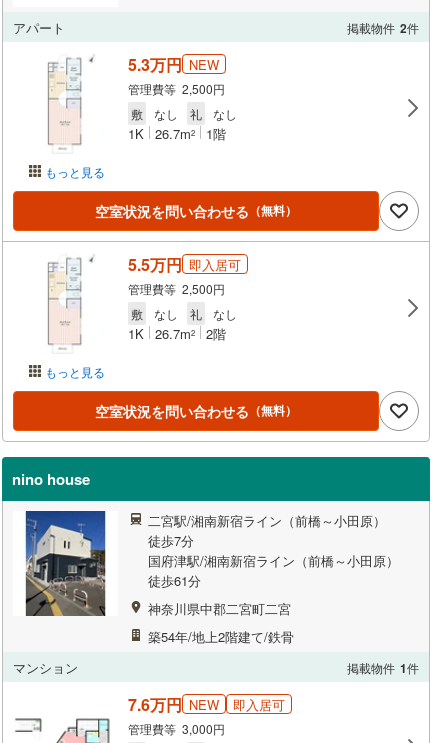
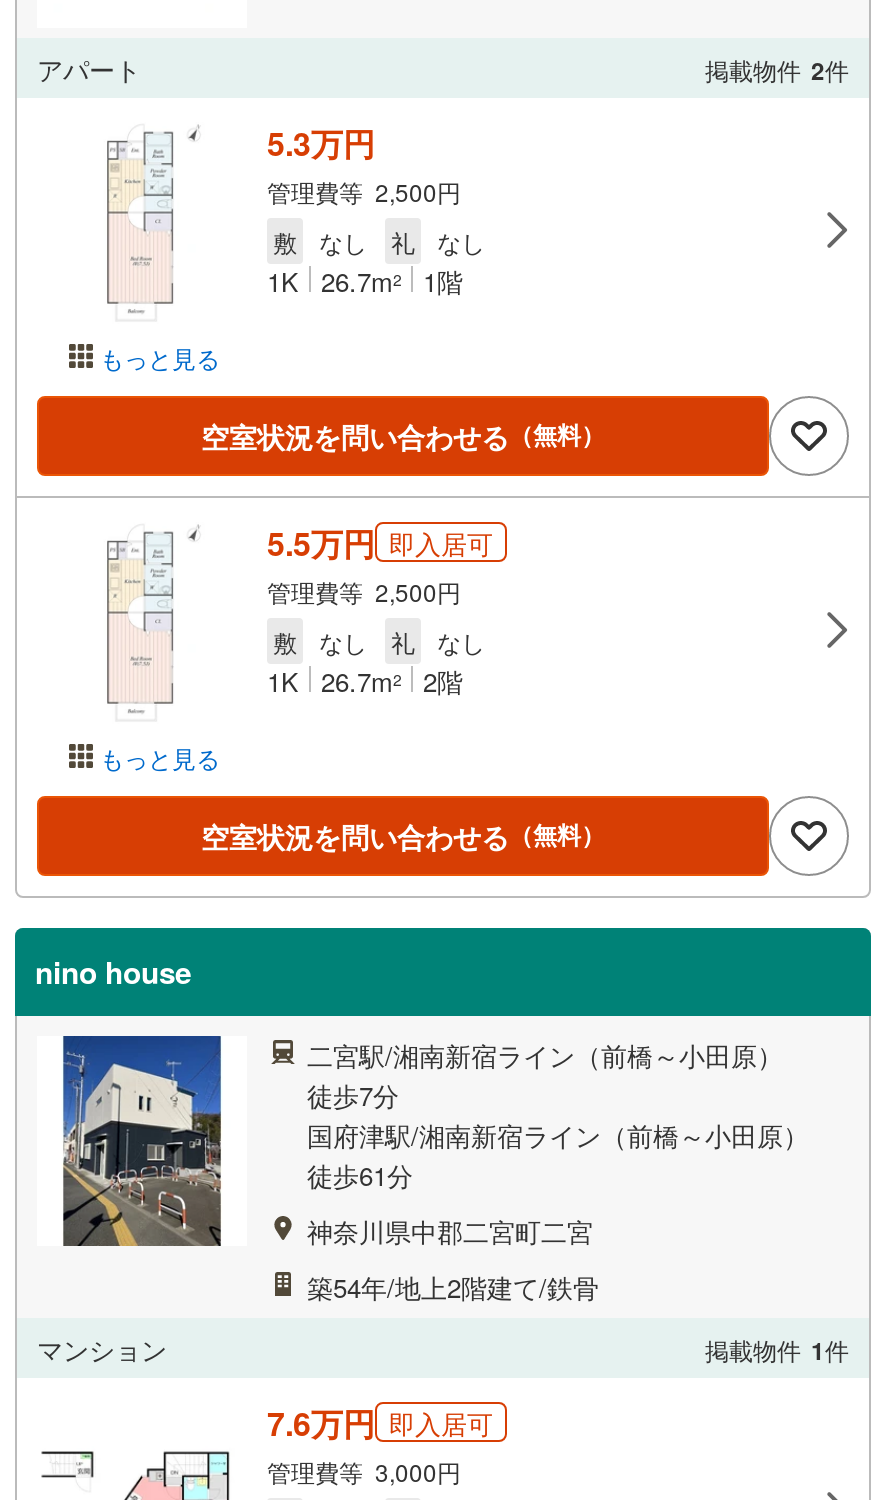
[128,53,219,76] 5.3万円 NEW -> [267,120,375,166] 5.3万円
[128,693,285,716] 7.6万円 NEW | 即入居可 -> [267,1400,493,1446] 7.6万円 即入居可

